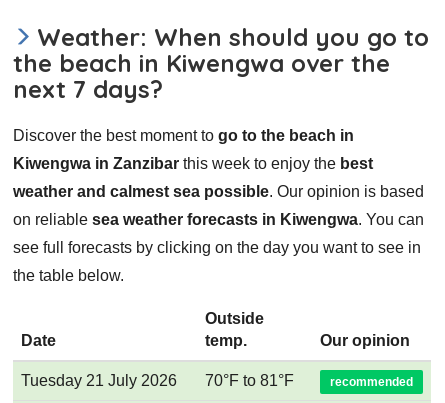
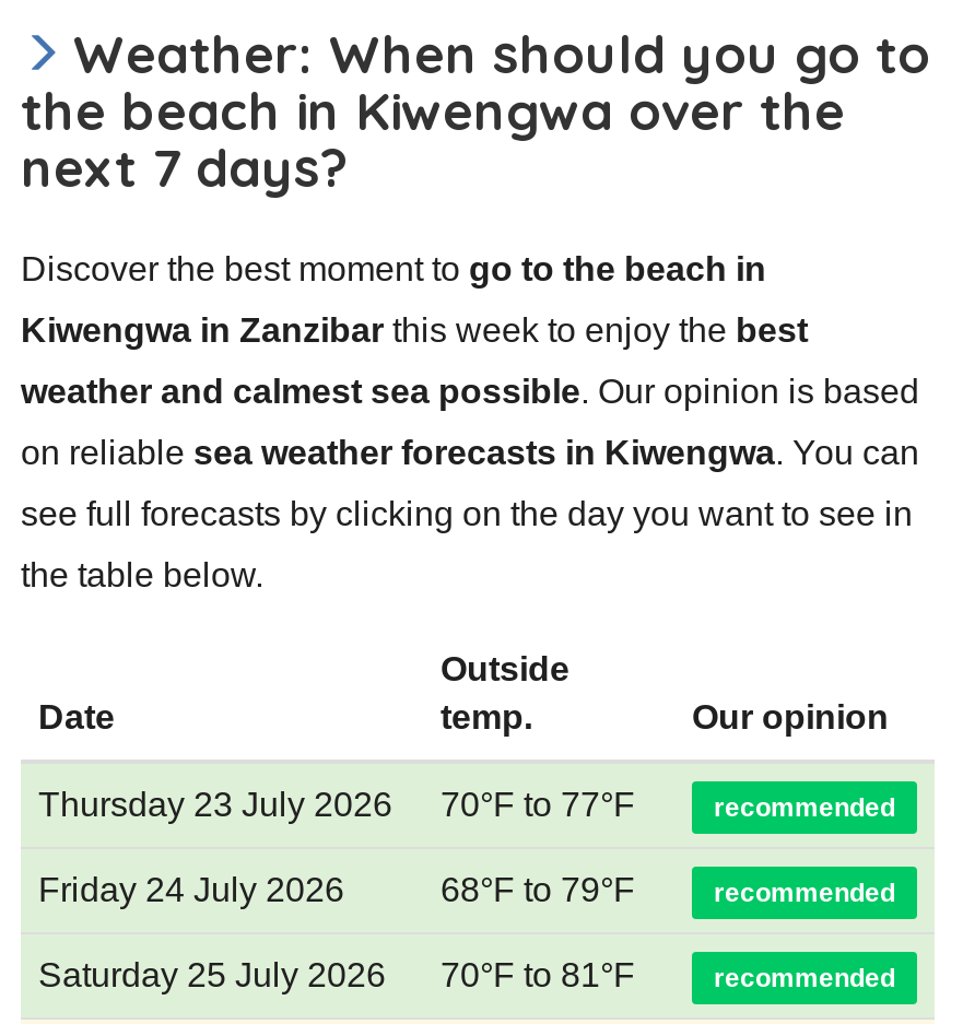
[21,372,177,389] Tuesday 21 July 2026 -> [38,786,895,993] Thursday 23 July 2026 | 70°F to 77°F | recommended | Friday 24 July 2026 | 68°F to 79°F | recommended | Saturday 25 July 2026

